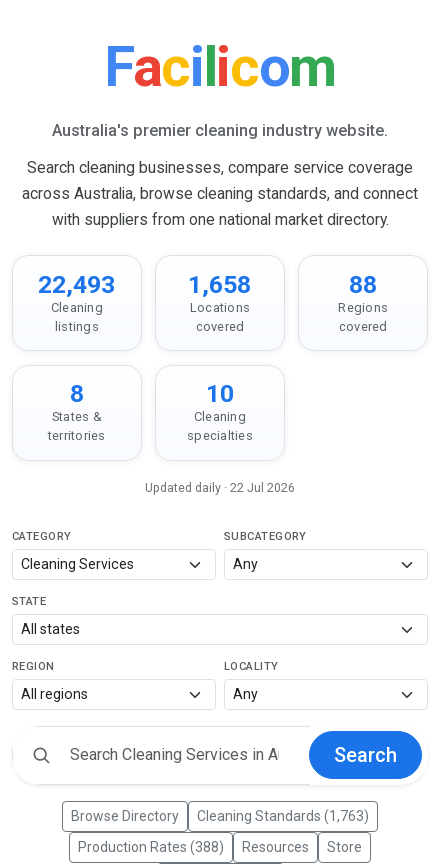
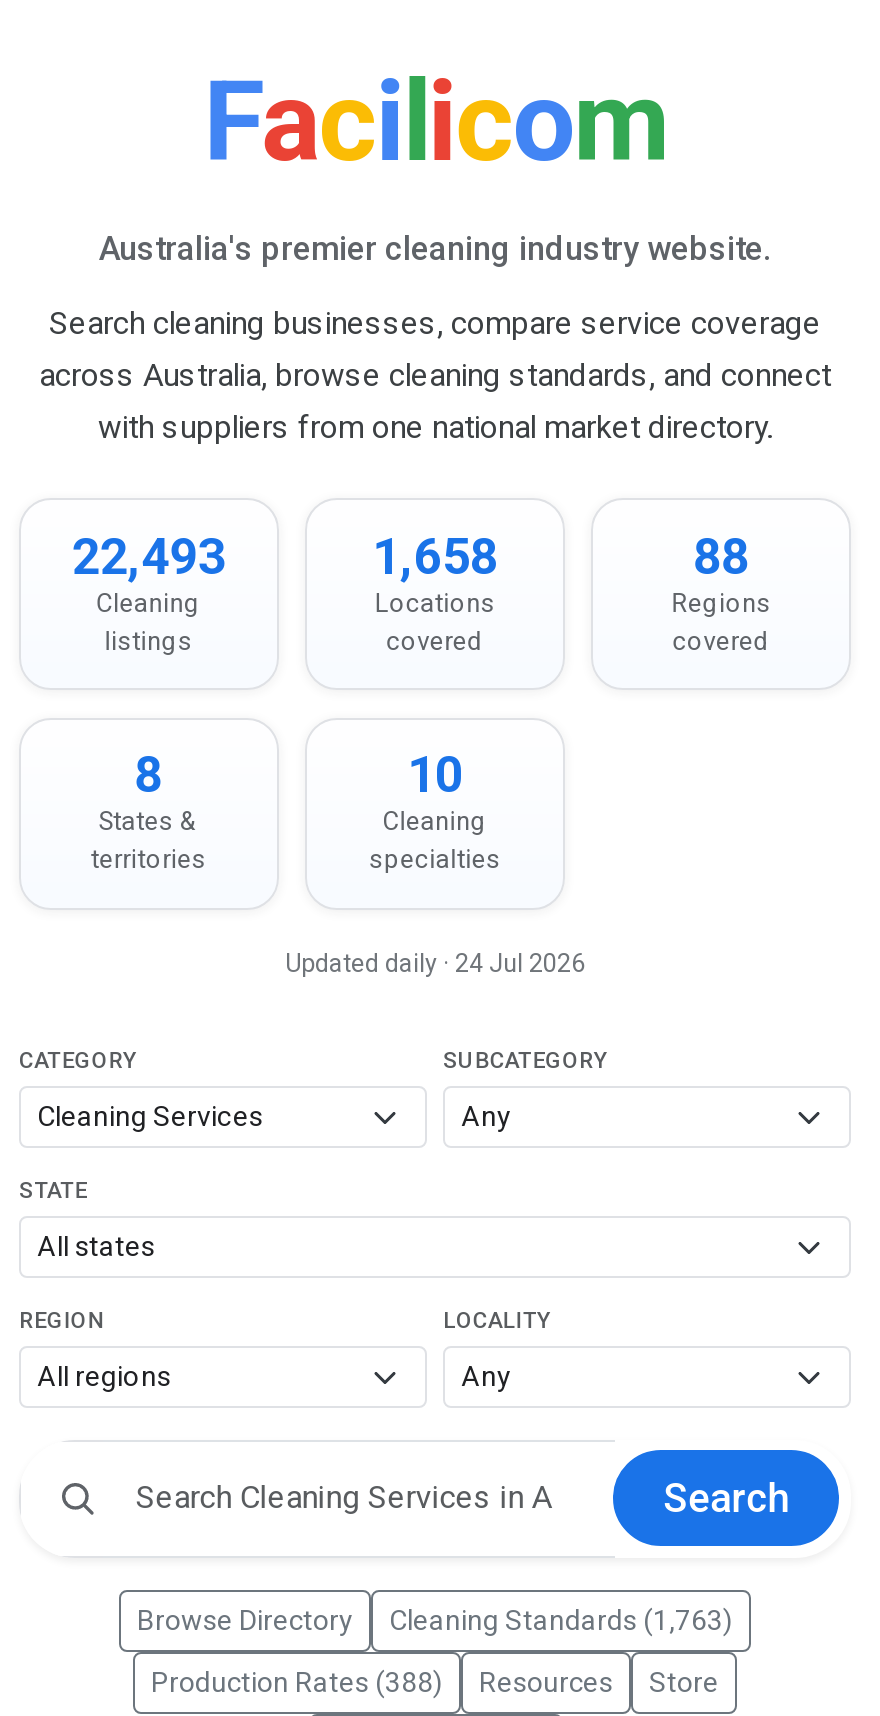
[145,480,295,495] Updated daily · 22 Jul 2026 -> [285,948,585,978] Updated daily · 24 Jul 2026

